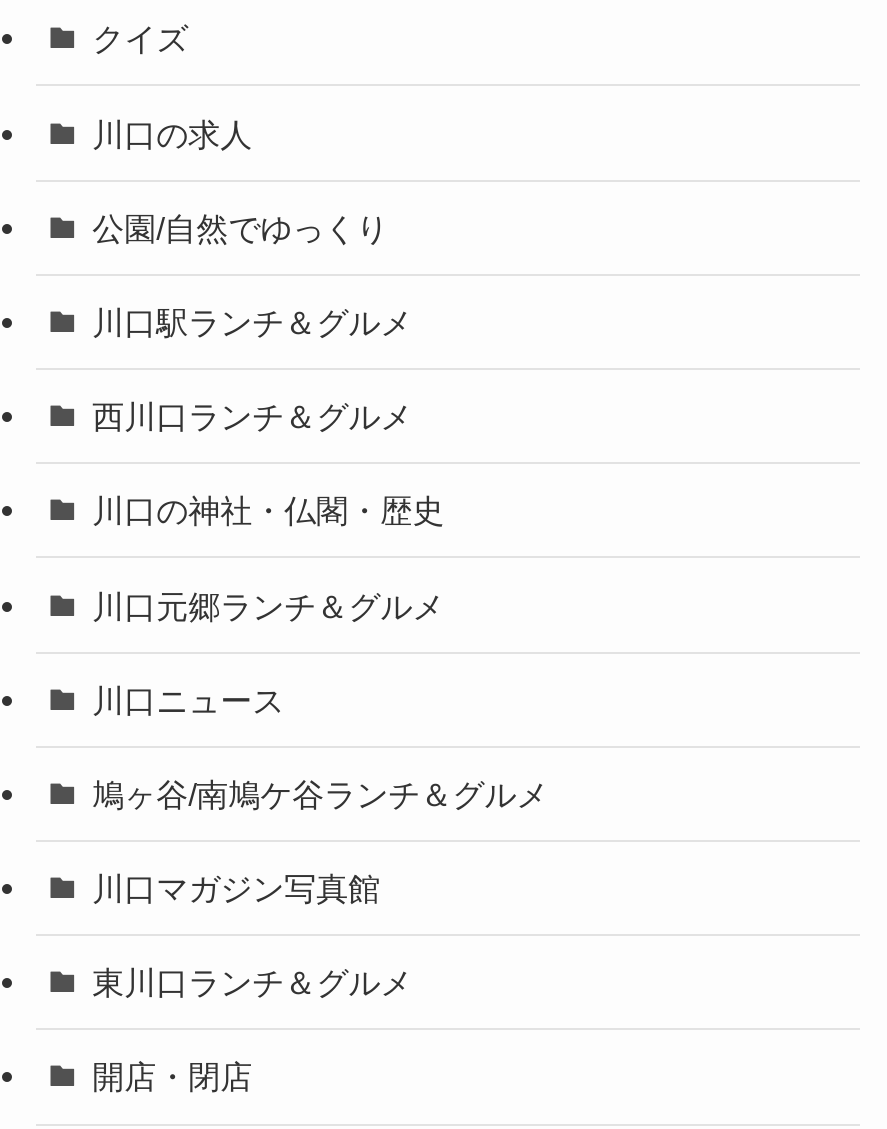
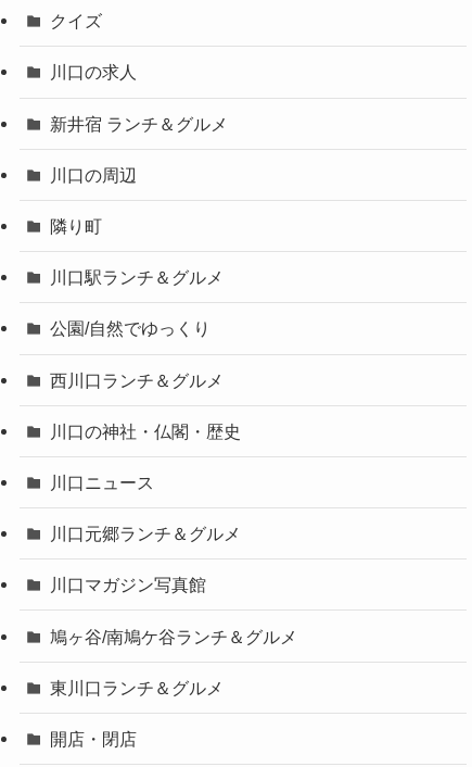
none -> [50,114,228,236] 新井宿 ランチ＆グルメ | 川口の周辺 | 隣り町
moved [92,209,388,245] -> [50,319,211,338]: 公園/自然でゆっくり
moved [92,587,444,623] -> [50,524,241,543]: 川口元郷ランチ＆グルメ
moved [92,776,548,812] -> [50,626,297,646]: 鳩ヶ谷/南鳩ケ谷ランチ＆グルメ

